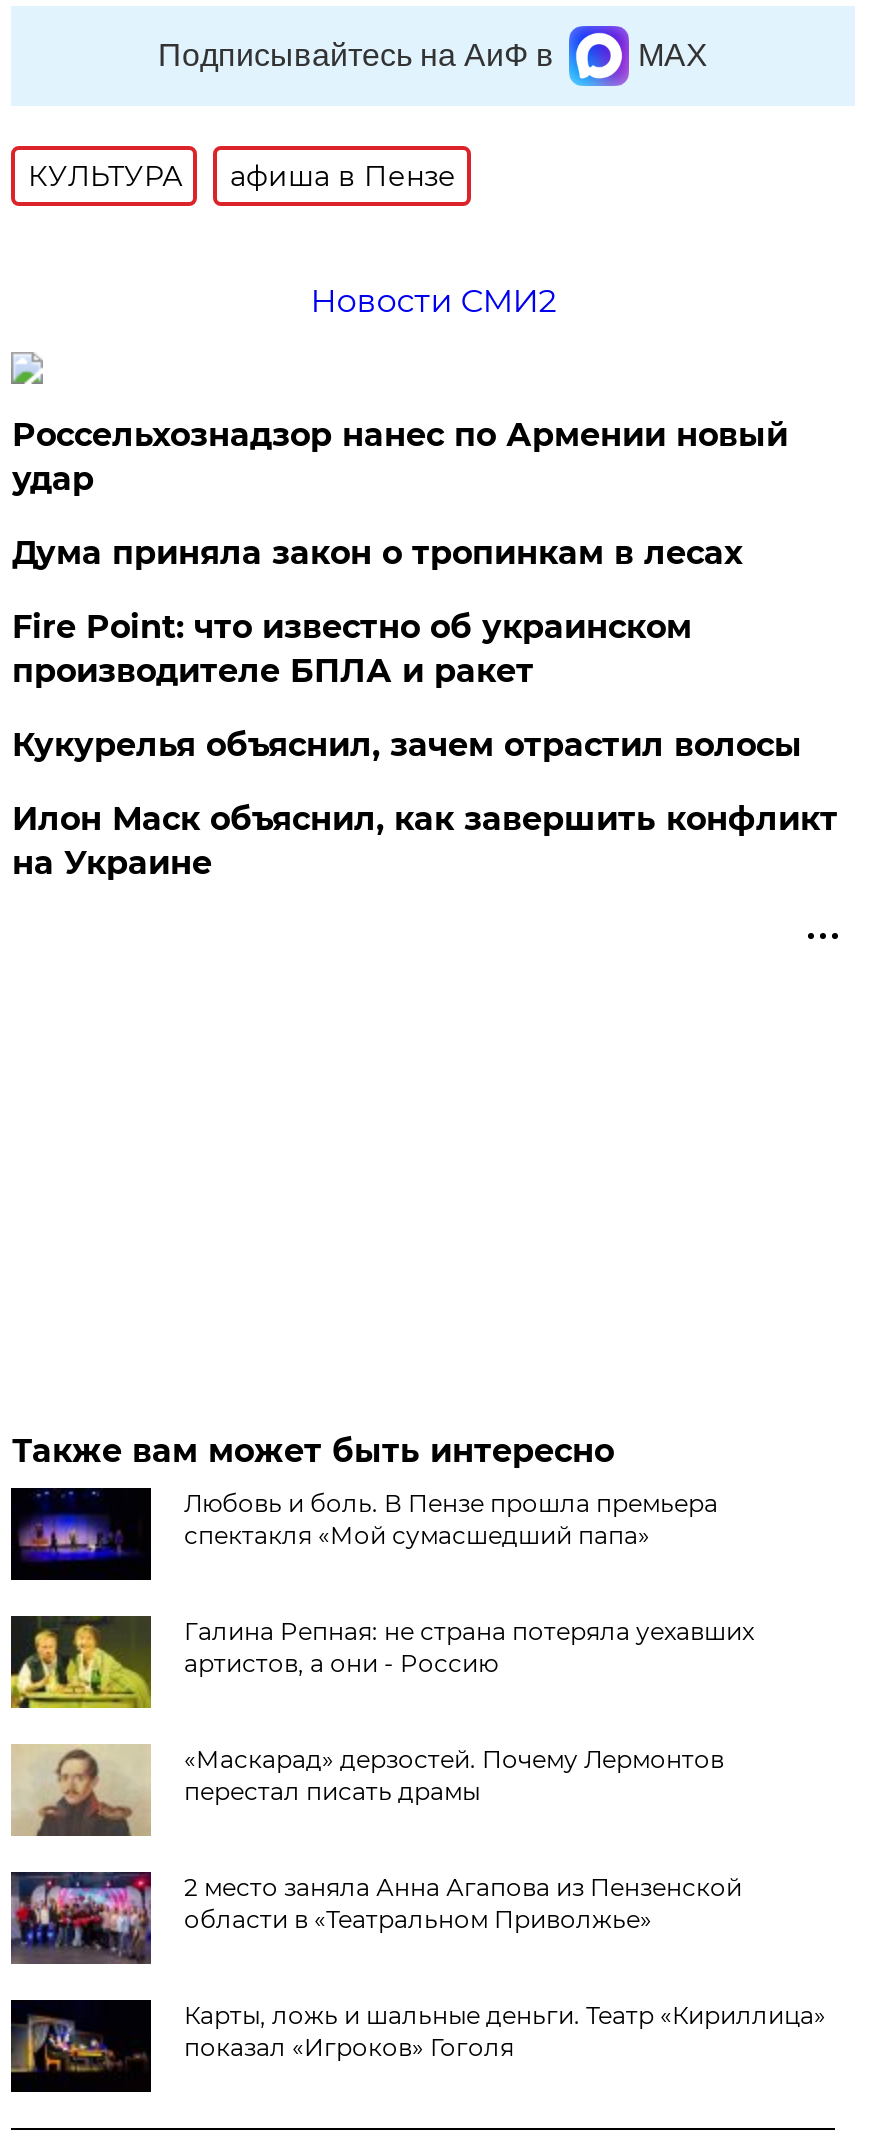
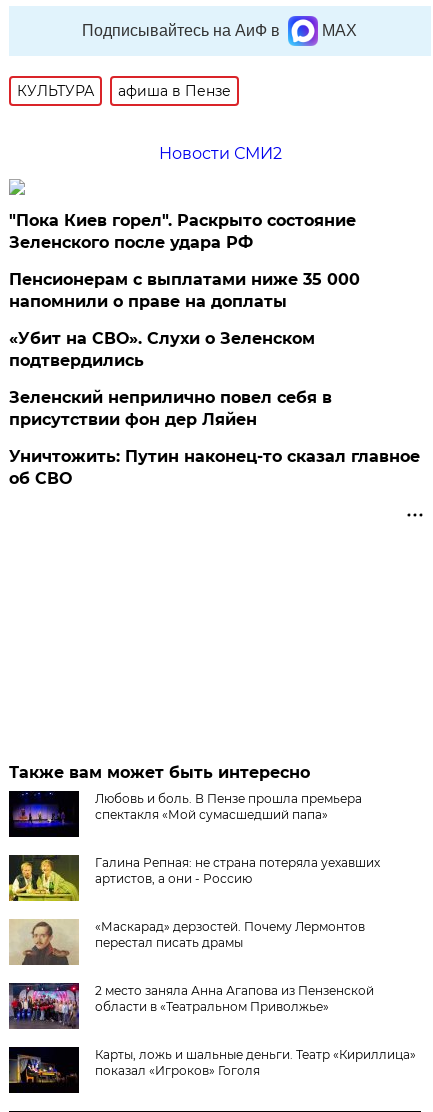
[12,416,788,498] Россельхознадзор нанес по Армении новый | удар -> [9,211,356,252] "Пока Киев горел". Раскрыто состояние | Зеленского после удара РФ
[12,534,742,572] Дума приняла закон о тропинкам в лесах -> [9,270,360,311] Пенсионерам с выплатами ниже 35 000 | напомнили о праве на доплаты
[12,608,692,690] Fire Point: что известно об украинском | производителе БПЛА и ракет -> [9,329,315,370] «Убит на СВО». Слухи о Зеленском | подтвердились
[12,726,802,764] Кукурелья объяснил, зачем отрастил волосы -> [9,388,332,429] Зеленский неприлично повел cебя в | присутствии фон дер Ляйен
[12,800,838,882] Илон Маск объяснил, как завершить конфликт | на Украине -> [9,447,420,488] Уничтожить: Путин наконец-то сказал главное | об СВО

